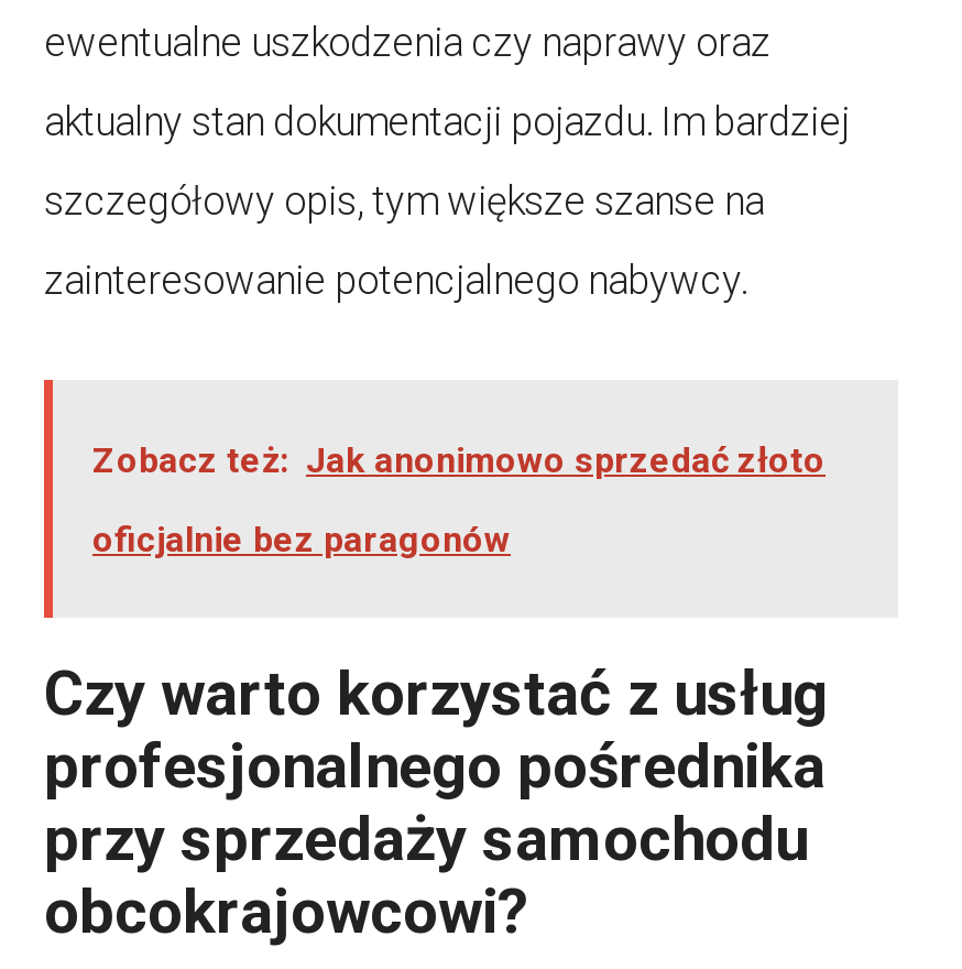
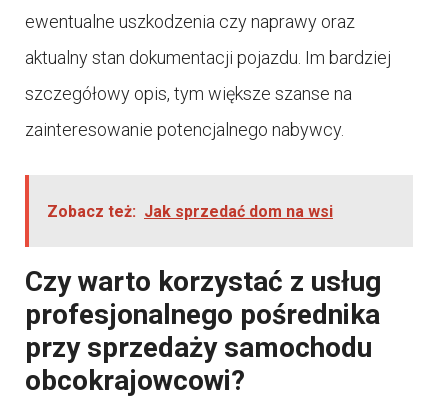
[92,439,826,560] Zobacz też: Jak anonimowo sprzedać złoto | oficjalnie bez paragonów -> [47,202,333,221] Zobacz też: Jak sprzedać dom na wsi

